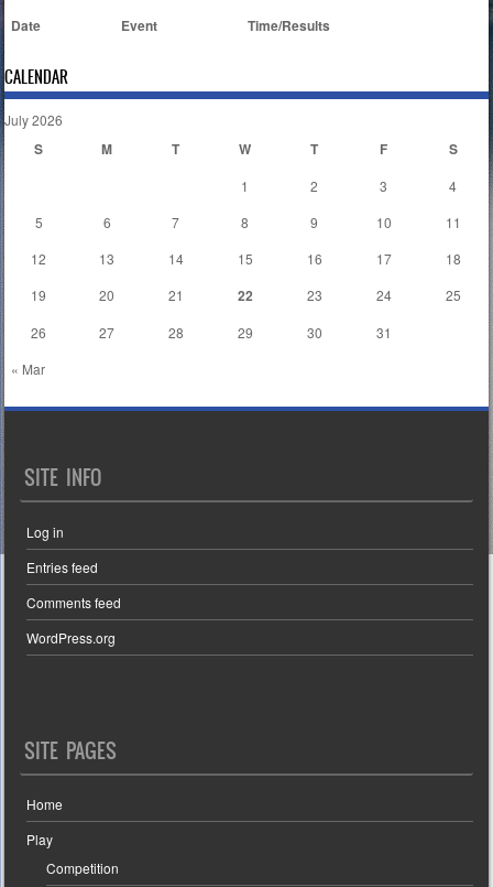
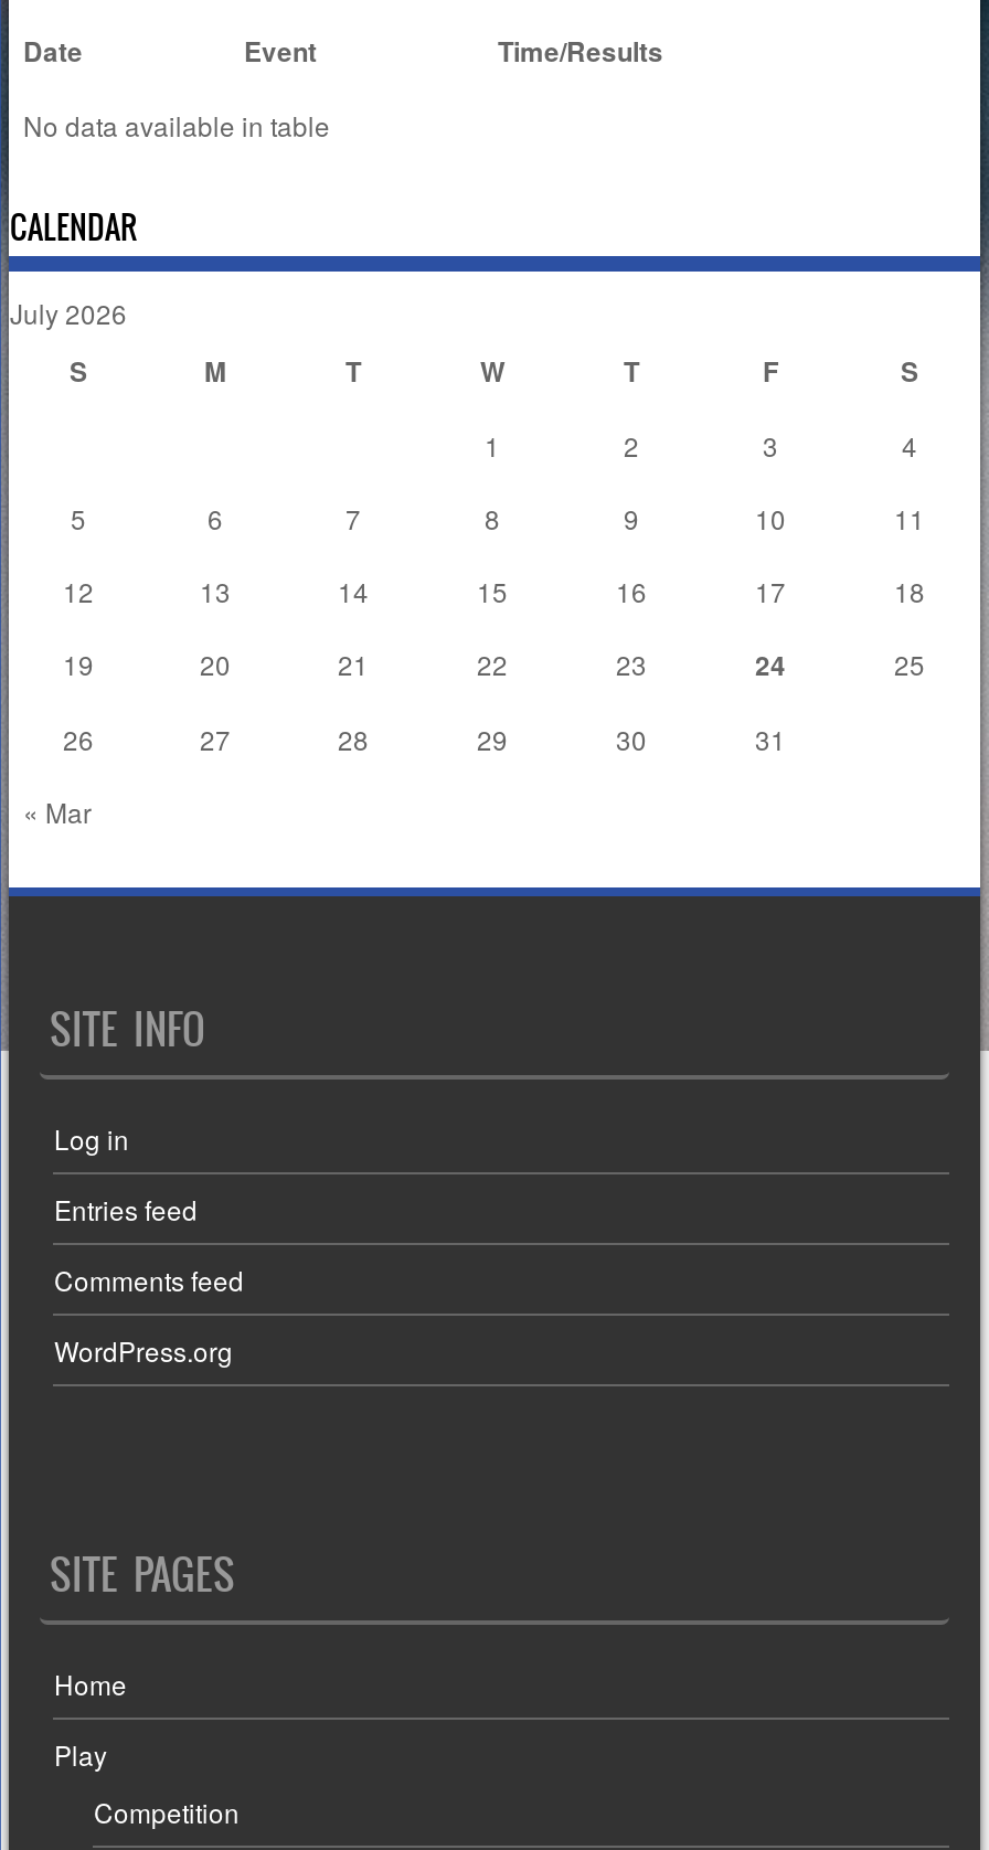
none -> [23,105,330,143] No data available in table

